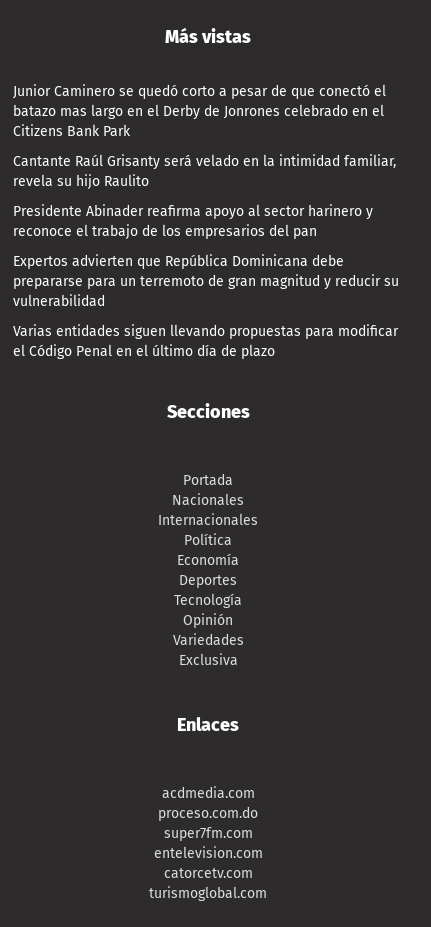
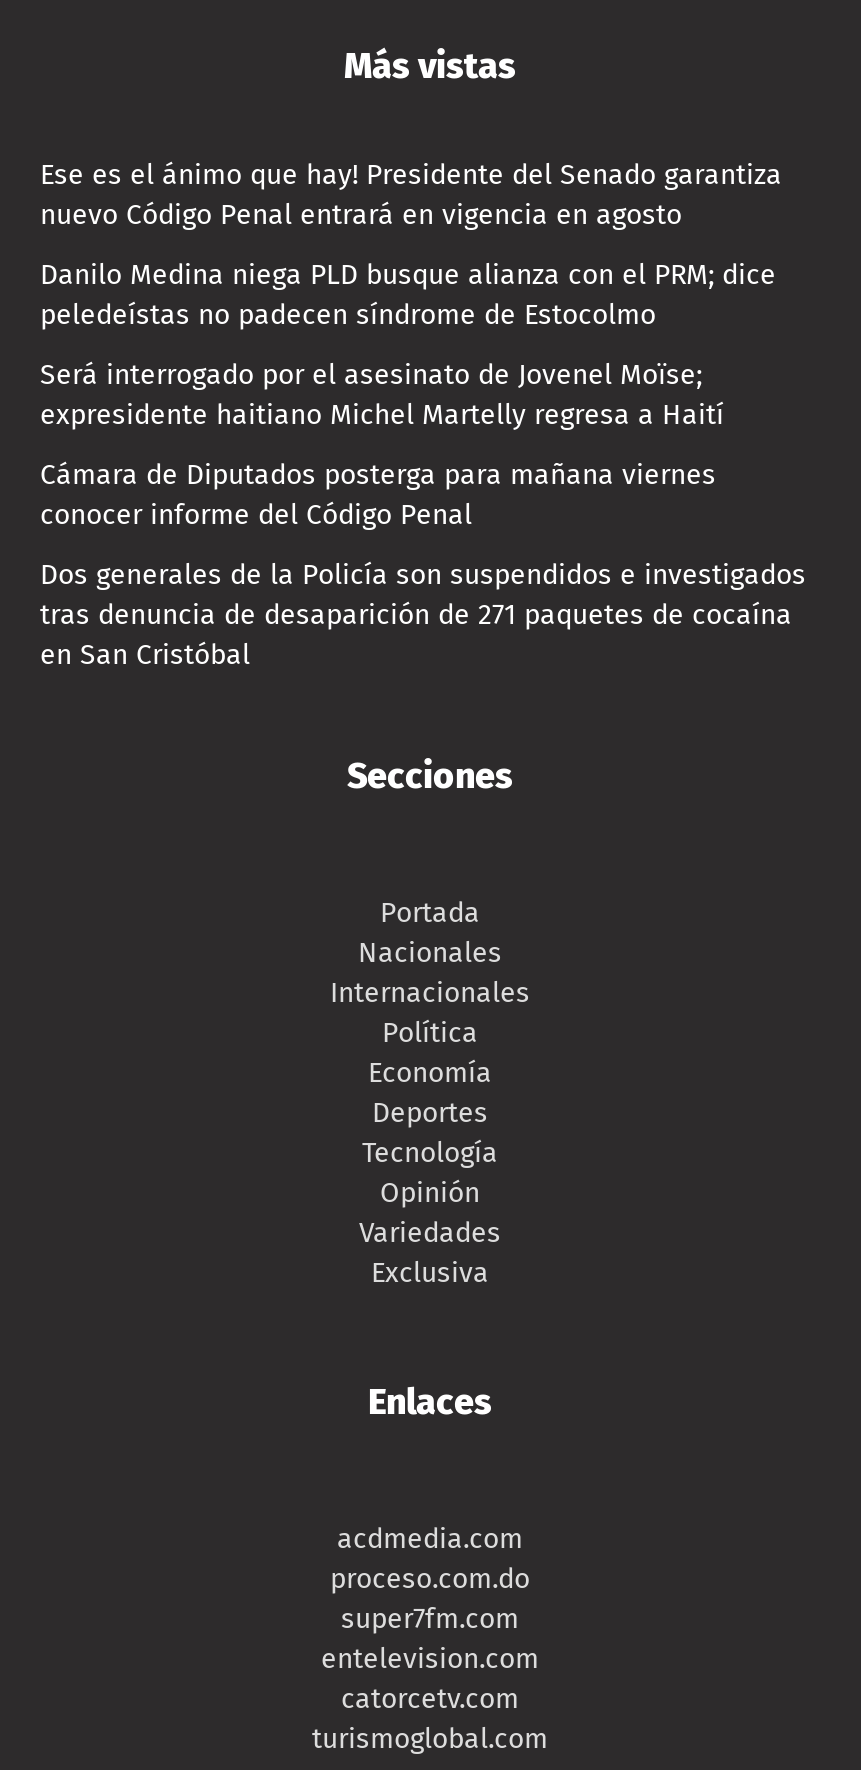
[13,83,386,140] Junior Caminero se quedó corto a pesar de que conectó el | batazo mas largo en el Derby de Jonrones celebrado en el | Citizens Bank Park -> [40,159,782,233] Ese es el ánimo que hay! Presidente del Senado garantiza | nuevo Código Penal entrará en vigencia en agosto
[13,153,396,190] Cantante Raúl Grisanty será velado en la intimidad familiar, | revela su hijo Raulito -> [40,259,776,333] Danilo Medina niega PLD busque alianza con el PRM; dice | peledeístas no padecen síndrome de Estocolmo
[13,203,373,240] Presidente Abinader reafirma apoyo al sector harinero y | reconoce el trabajo de los empresarios del pan -> [40,359,724,433] Será interrogado por el asesinato de Jovenel Moïse; | expresidente haitiano Michel Martelly regresa a Haití
[13,253,399,310] Expertos advierten que República Dominicana debe | prepararse para un terremoto de gran magnitud y reducir su | vulnerabilidad -> [40,459,716,533] Cámara de Diputados posterga para mañana viernes | conocer informe del Código Penal
[13,323,398,360] Varias entidades siguen llevando propuestas para modificar | el Código Penal en el último día de plazo -> [40,559,806,673] Dos generales de la Policía son suspendidos e investigados | tras denuncia de desaparición de 271 paquetes de cocaína | en San Cristóbal

